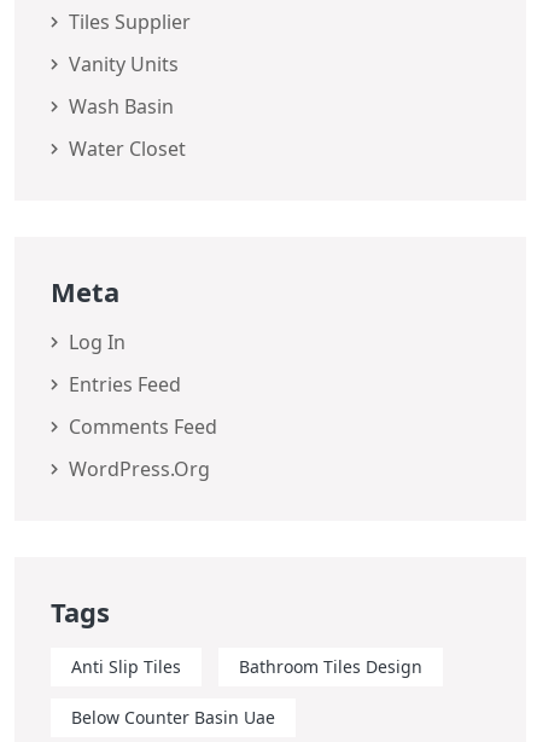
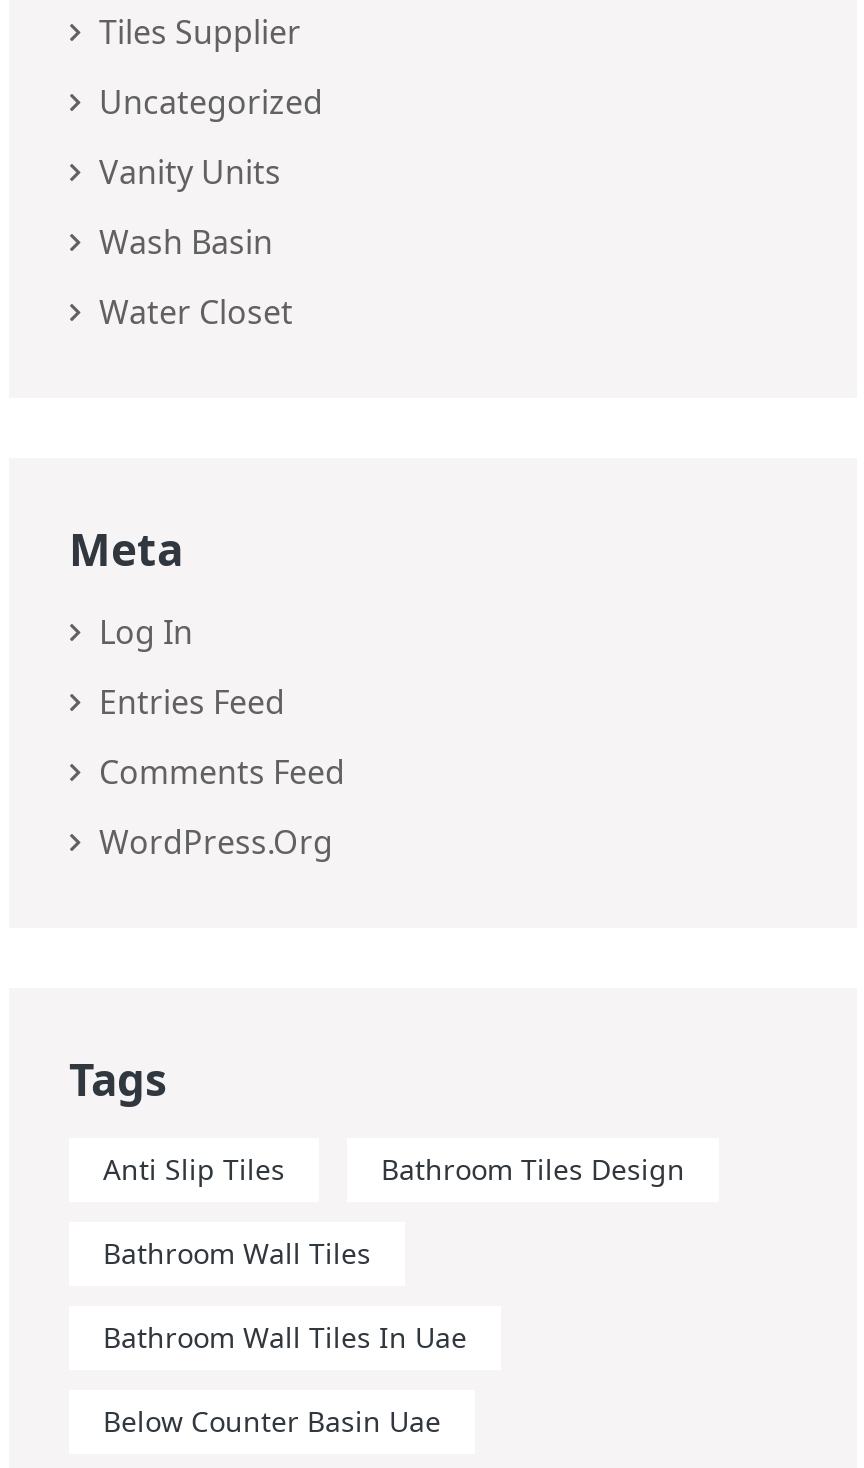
none -> [99,79,323,123] Uncategorized
none -> [103,1233,467,1355] Bathroom Wall Tiles | Bathroom Wall Tiles In Uae

